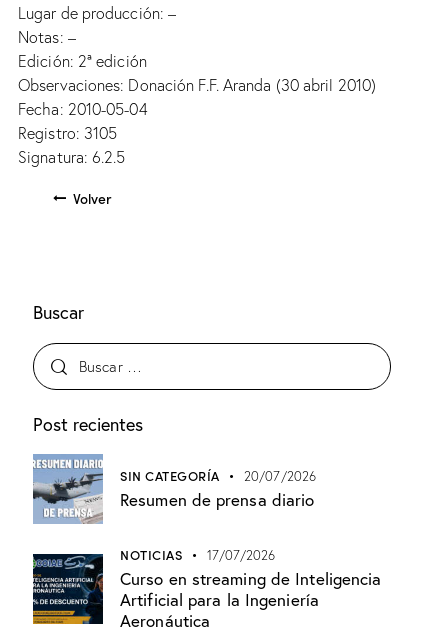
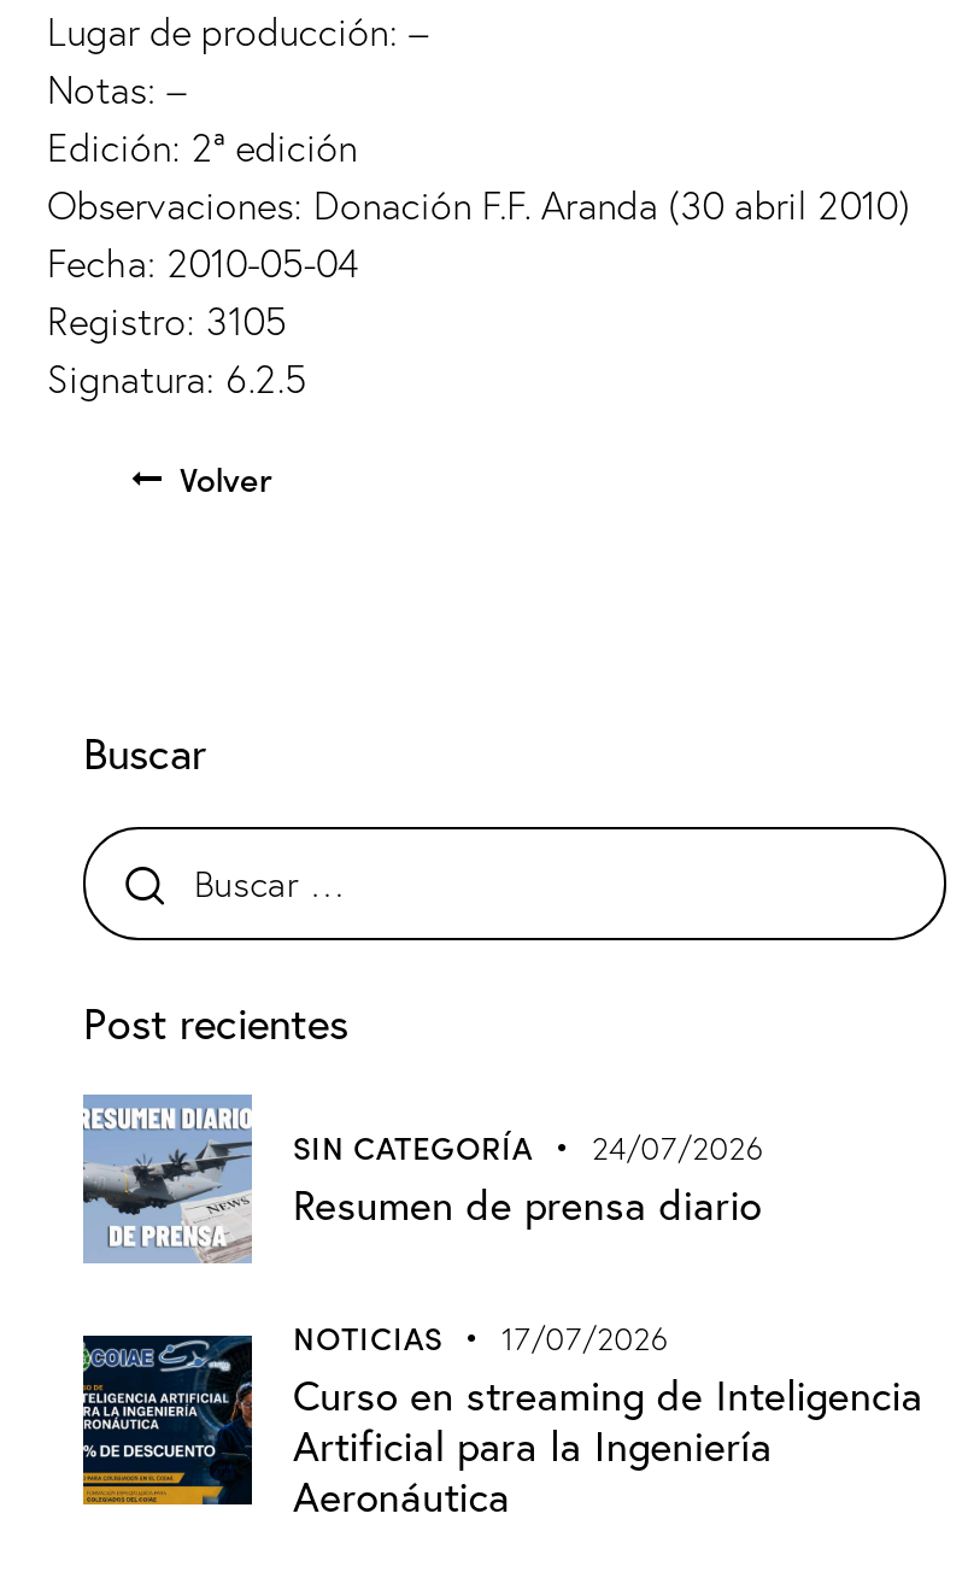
[120,466,316,485] SIN CATEGORÍA 20/07/2026 -> [293,1124,763,1170] SIN CATEGORÍA 24/07/2026

